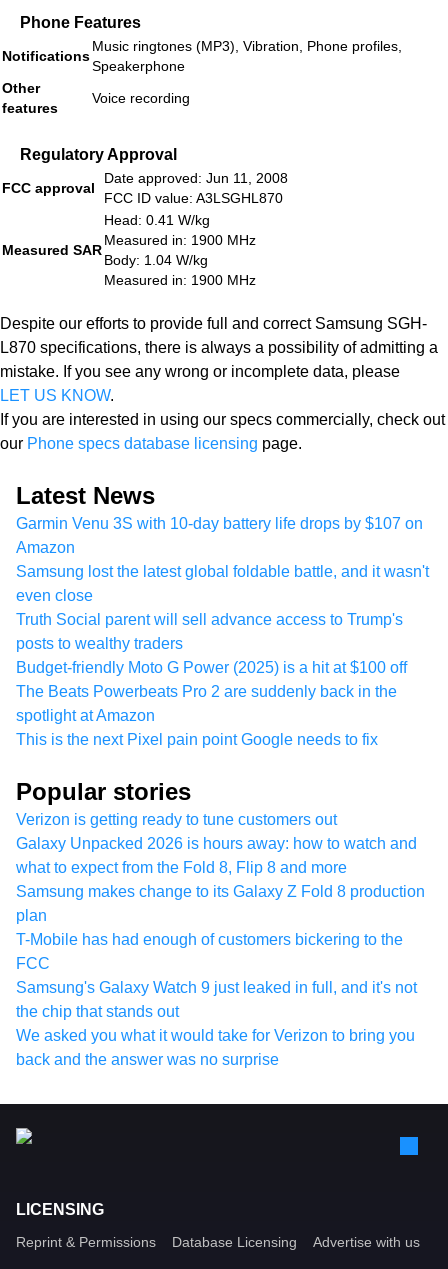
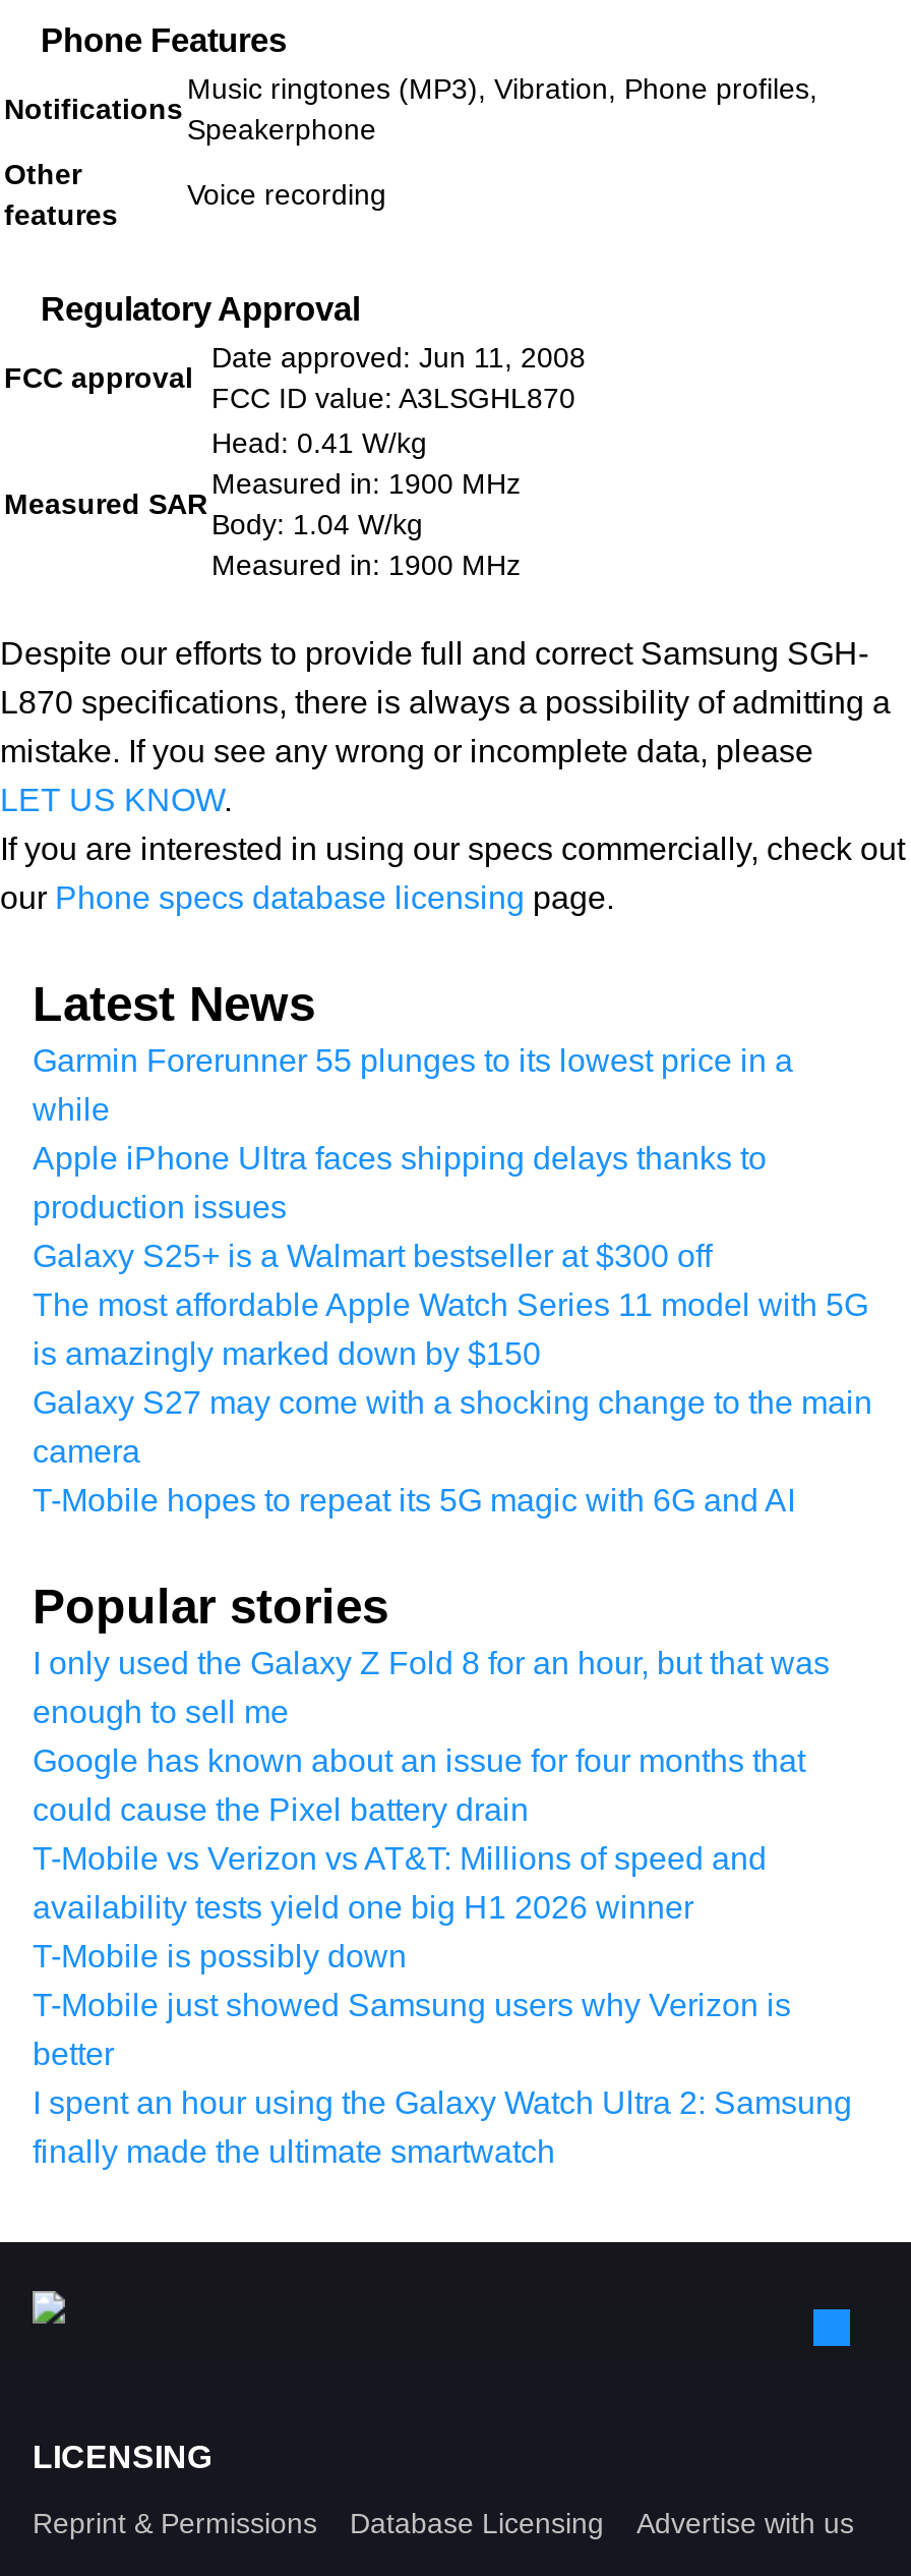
[16,515,429,748] Garmin Venu 3S with 10-day battery life drops by $107 on | Amazon | Samsung lost the latest global foldable battle, and it wasn't | even close | Truth Social parent will sell advance access to Trump's | posts to wealthy traders | Budget-friendly Moto G Power (2025) is a hit at $100 off | The Beats Powerbeats Pro 2 are suddenly back in the | spotlight at Amazon | This is the next Pixel pain point Google needs to fix -> [33,1043,872,1518] Garmin Forerunner 55 plunges to its lowest price in a | while | Apple iPhone Ultra faces shipping delays thanks to | production issues | Galaxy S25+ is a Walmart bestseller at $300 off | The most affordable Apple Watch Series 11 model with 5G | is amazingly marked down by $150 | Galaxy S27 may come with a shocking change to the main | camera | T-Mobile hopes to repeat its 5G magic with 6G and AI
[16,811,425,1068] Verizon is getting ready to tune customers out | Galaxy Unpacked 2026 is hours away: how to watch and | what to expect from the Fold 8, Flip 8 and more | Samsung makes change to its Galaxy Z Fold 8 production | plan | T-Mobile has had enough of customers bickering to the | FCC | Samsung's Galaxy Watch 9 just leaked in full, and it's not | the chip that stands out | We asked you what it would take for Verizon to bring you | back and the answer was no surprise -> [33,1646,852,2169] I only used the Galaxy Z Fold 8 for an hour, but that was | enough to sell me | Google has known about an issue for four months that | could cause the Pixel battery drain | T-Mobile vs Verizon vs AT&T: Millions of speed and | availability tests yield one big H1 2026 winner | T-Mobile is possibly down | T-Mobile just showed Samsung users why Verizon is | better | I spent an hour using the Galaxy Watch Ultra 2: Samsung | finally made the ultimate smartwatch

